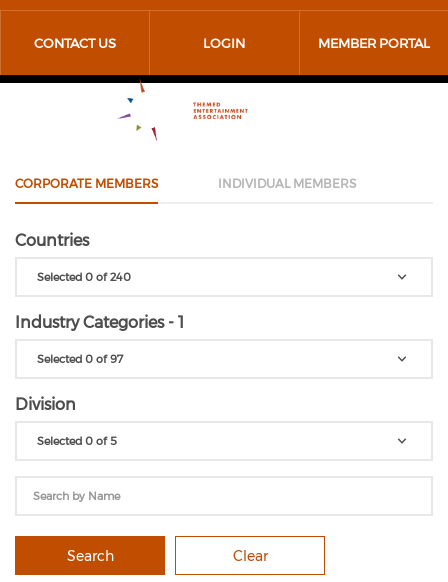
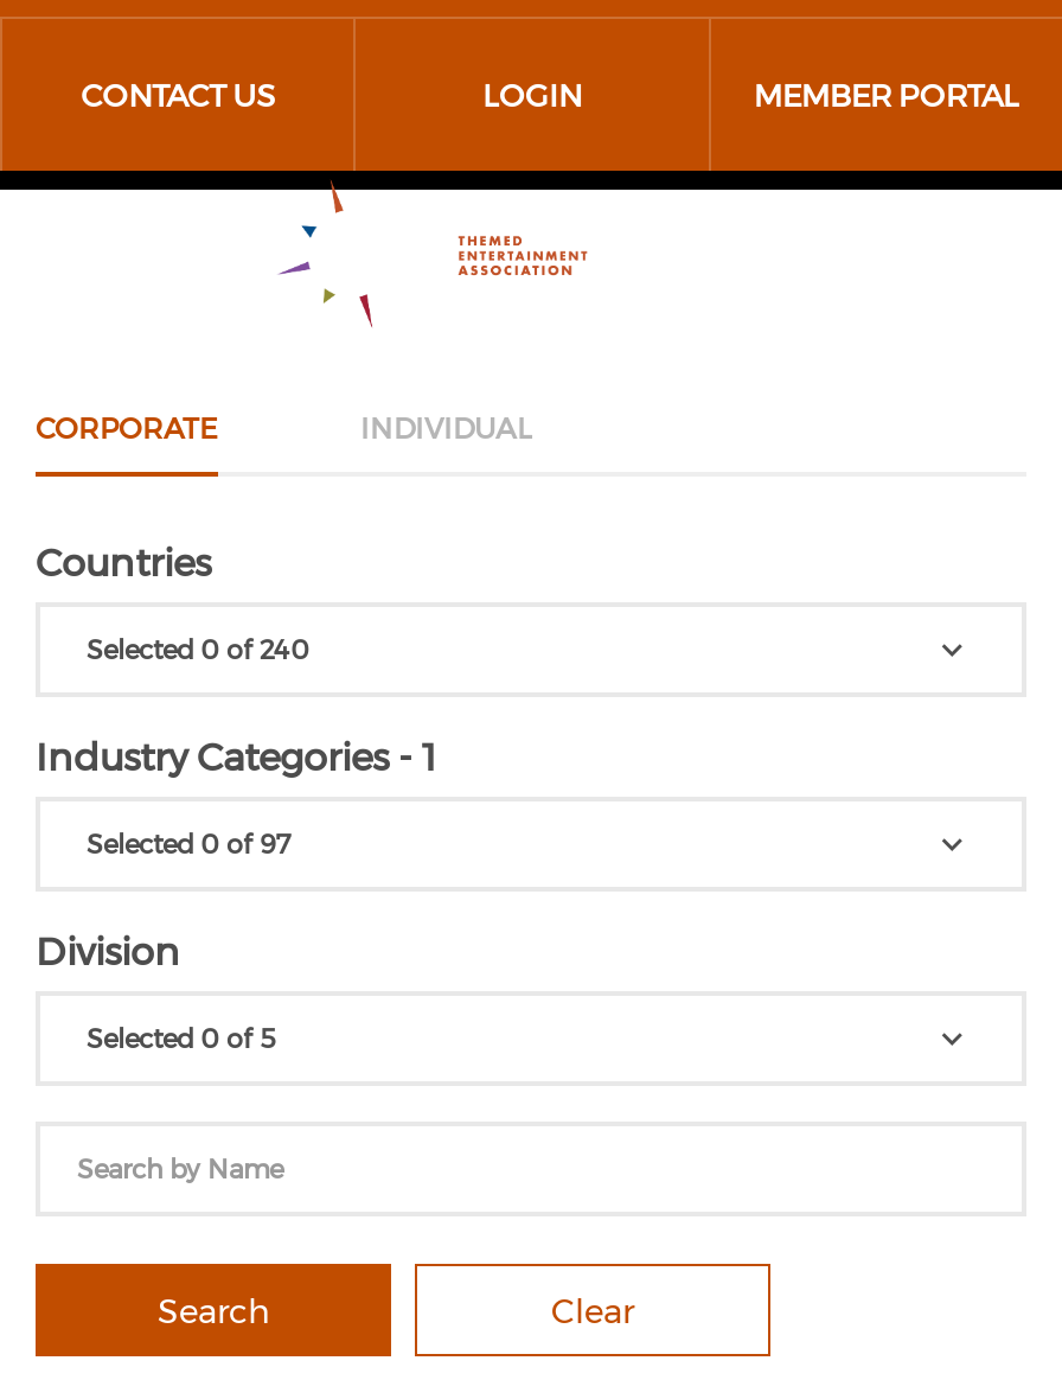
[15,176,356,191] CORPORATE MEMBERS | INDIVIDUAL MEMBERS -> [36,410,531,446] CORPORATE | INDIVIDUAL

